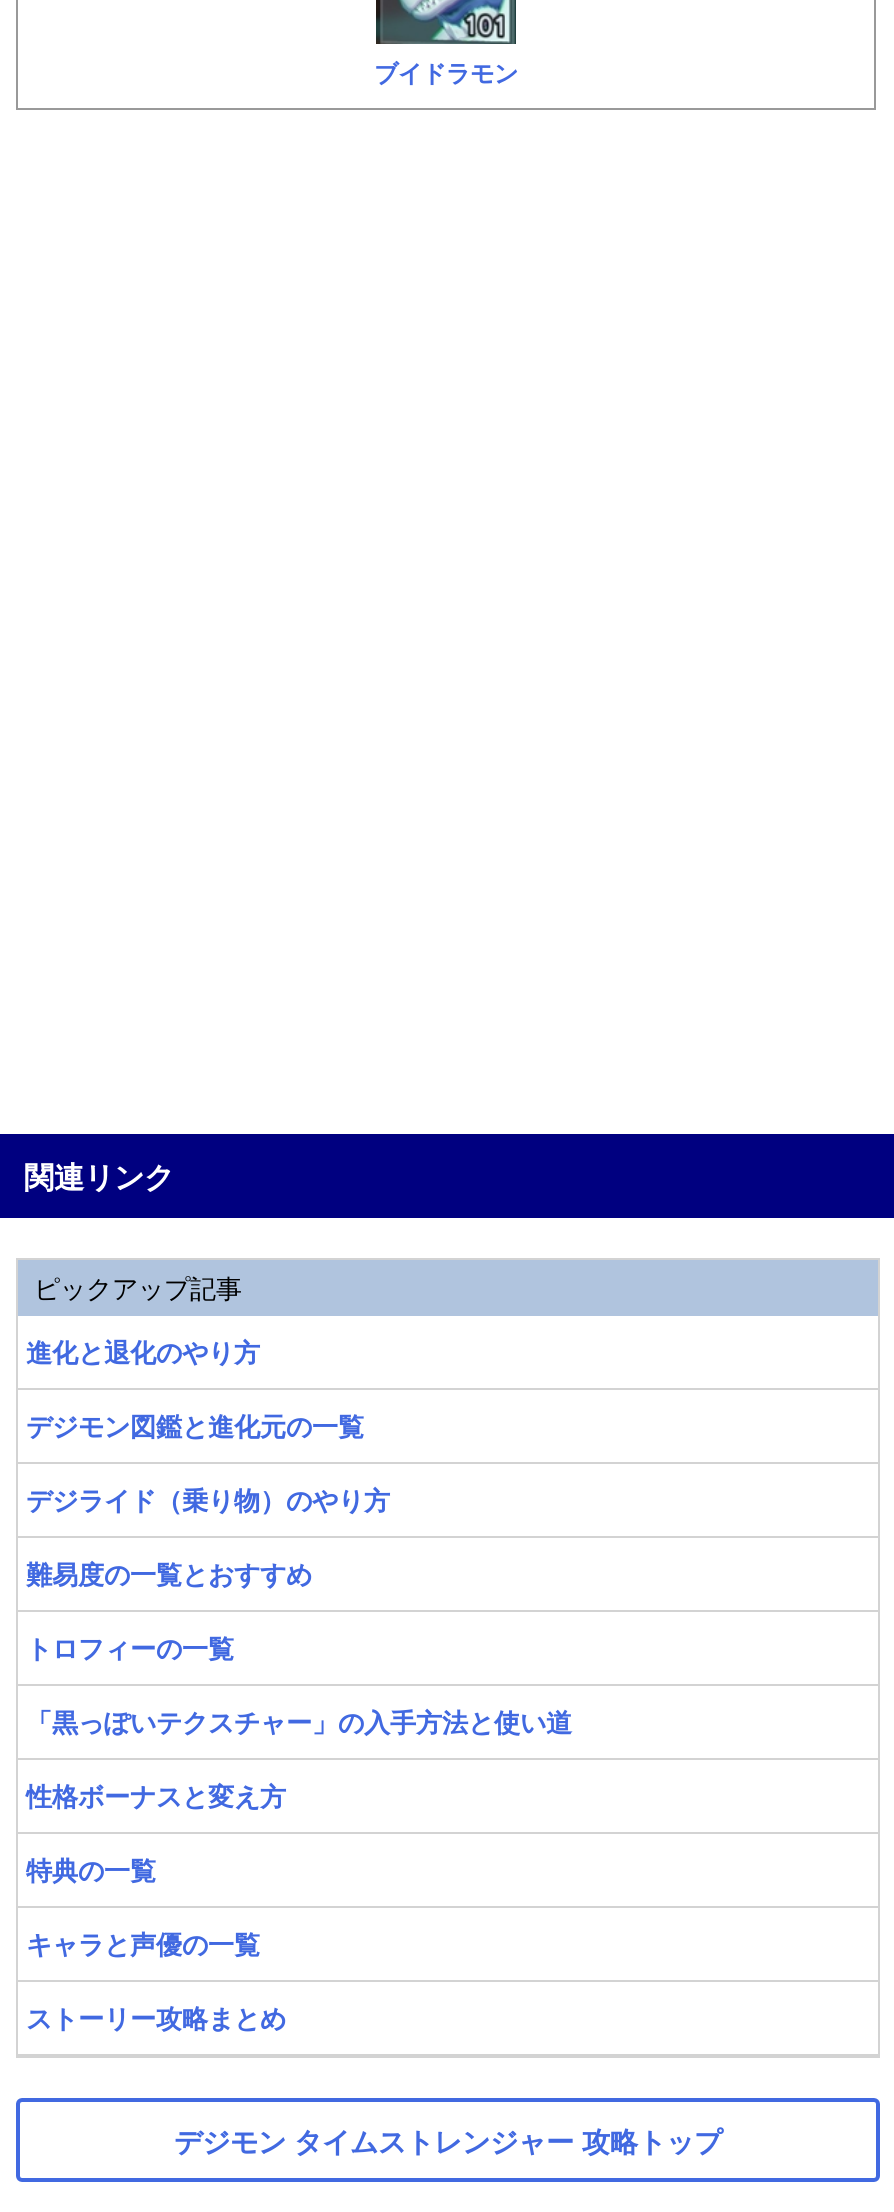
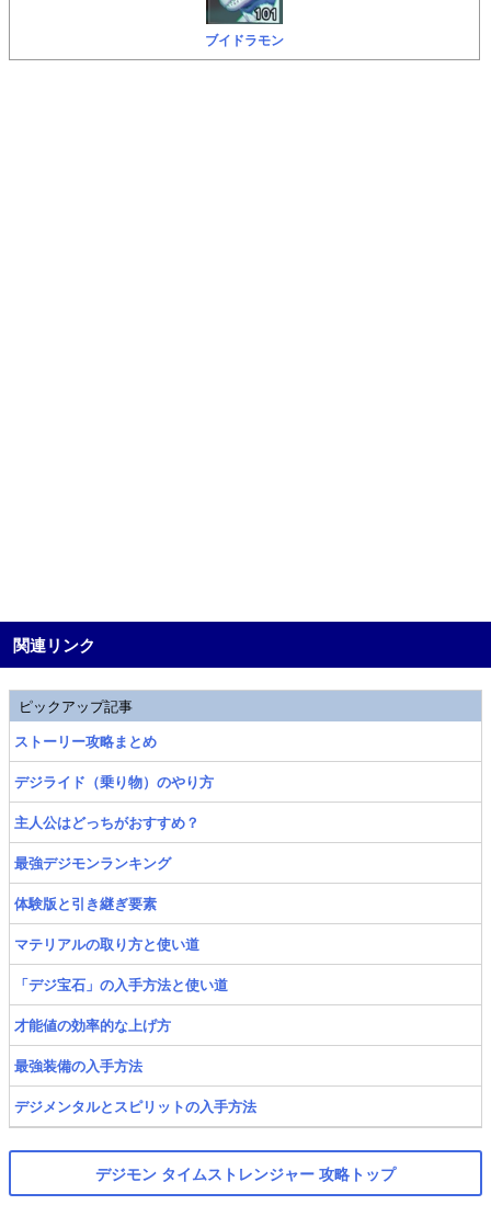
[26,1332,572,1962] 進化と退化のやり方 | デジモン図鑑と進化元の一覧 | 難易度の一覧とおすすめ | トロフィーの一覧 | 「黒っぽいテクスチャー」の入手方法と使い道 | 性格ボーナスと変え方 | 特典の一覧 | キャラと声優の一覧 -> none
moved [26,1480,390,1518] -> [14,771,214,792]: デジライド（乗り物）のやり方
moved [26,1998,286,2036] -> [14,730,157,751]: ストーリー攻略まとめ
none -> [14,811,256,1116] 主人公はどっちがおすすめ？ | 最強デジモンランキング | 体験版と引き継ぎ要素 | マテリアルの取り方と使い道 | 「デジ宝石」の入手方法と使い道 | 才能値の効率的な上げ方 | 最強装備の入手方法 | デジメンタルとスピリットの入手方法

